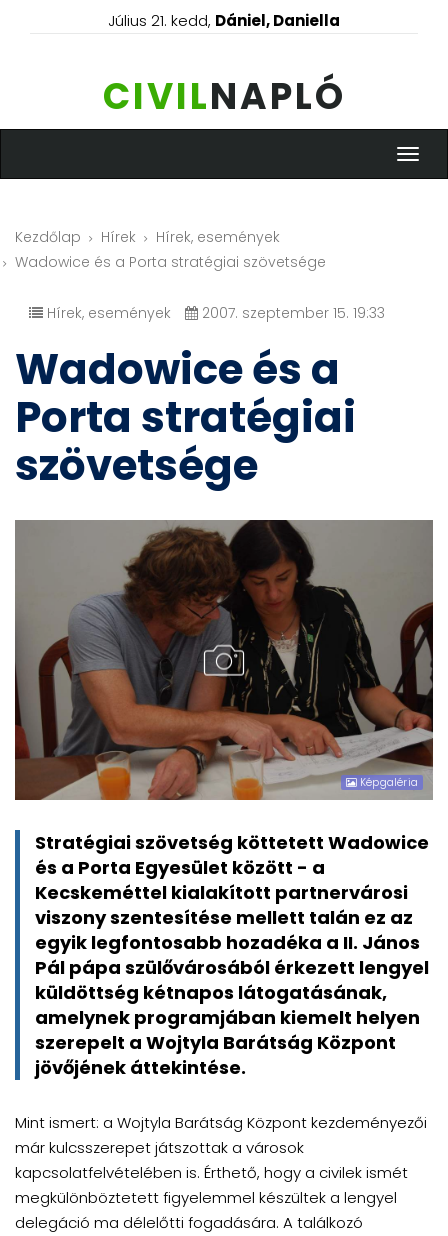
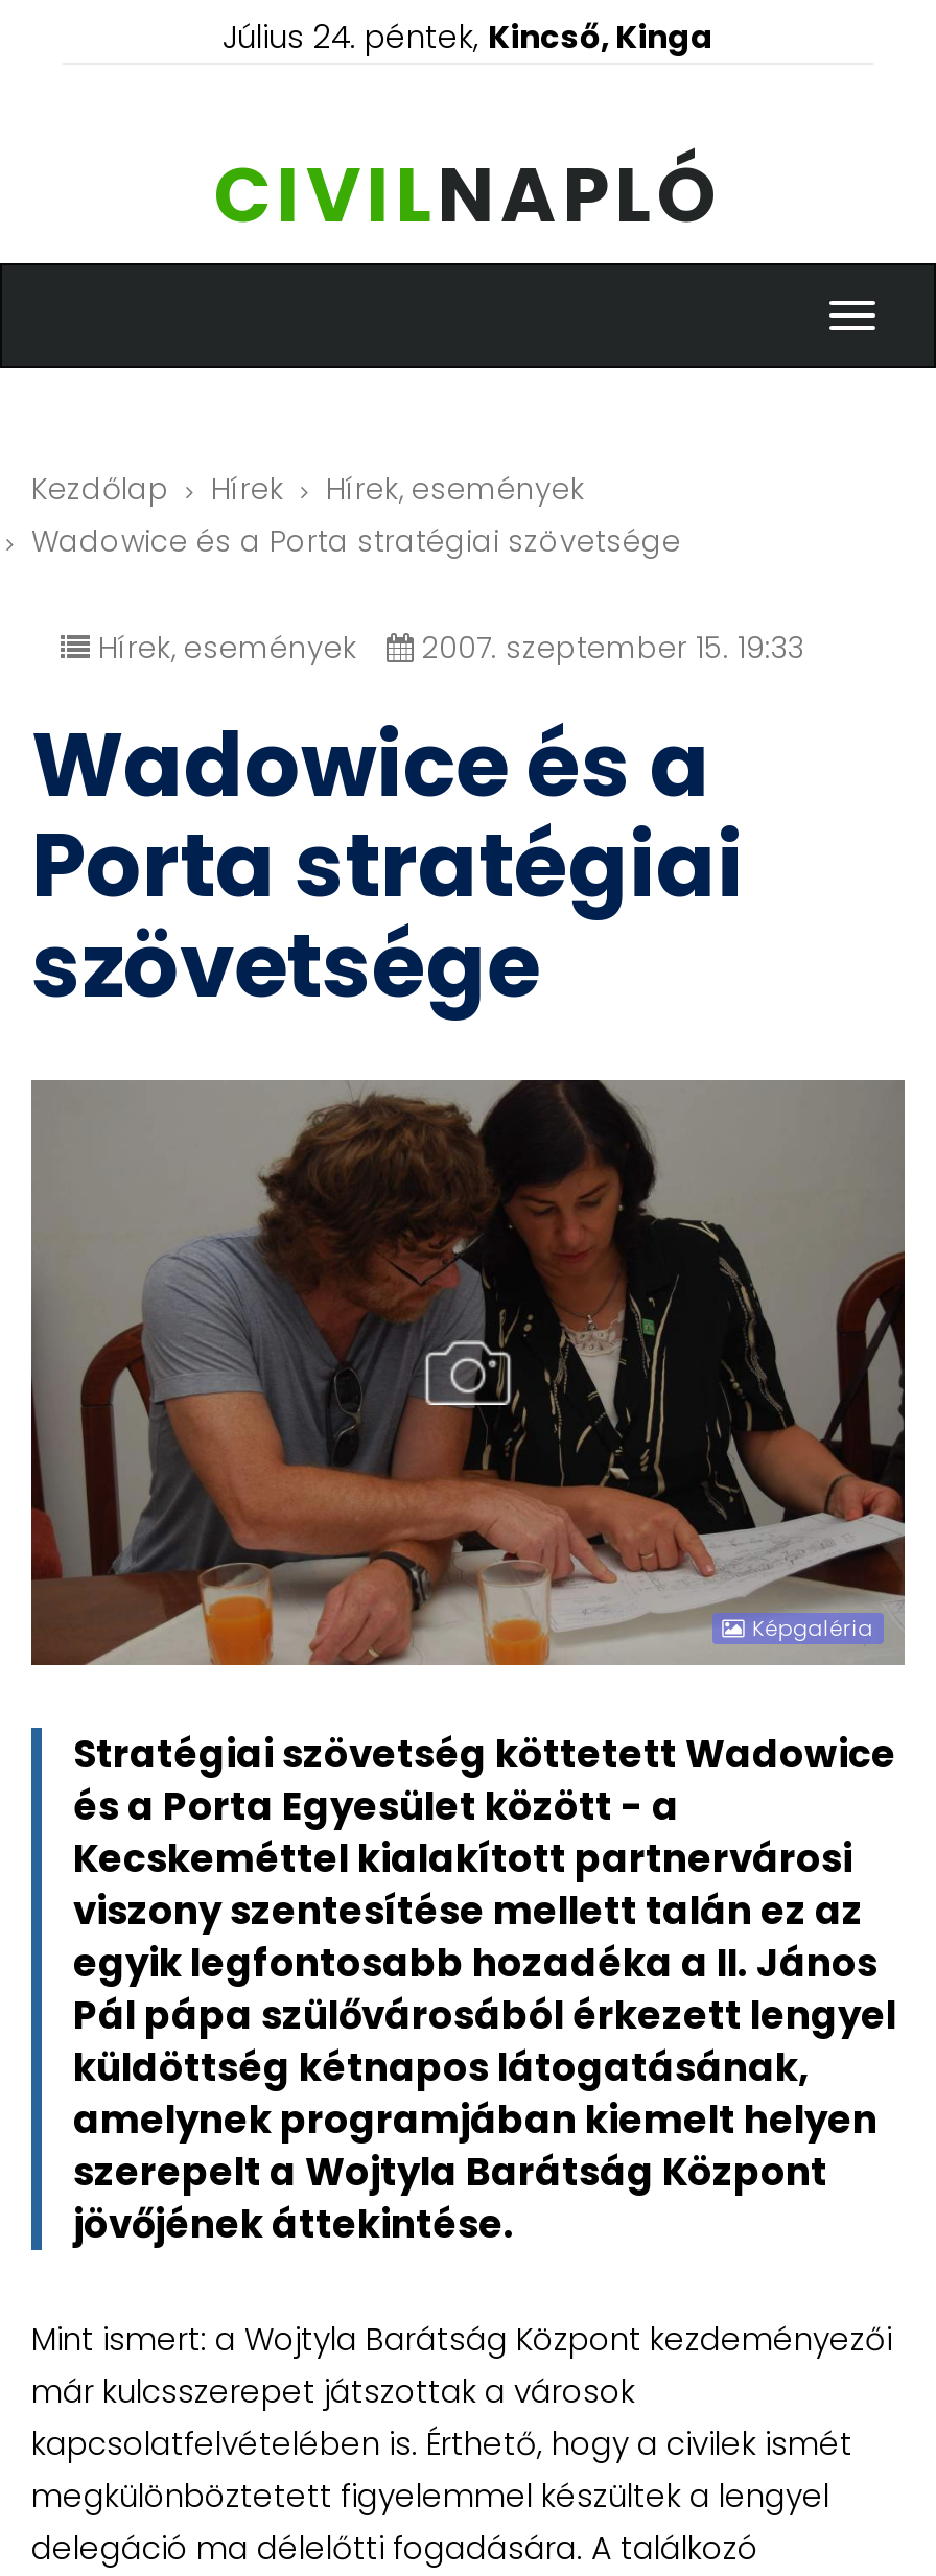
[108,10,340,31] Július 21. kedd, Dániel, Daniella -> [223,15,713,58] Július 24. péntek, Kincső, Kinga

